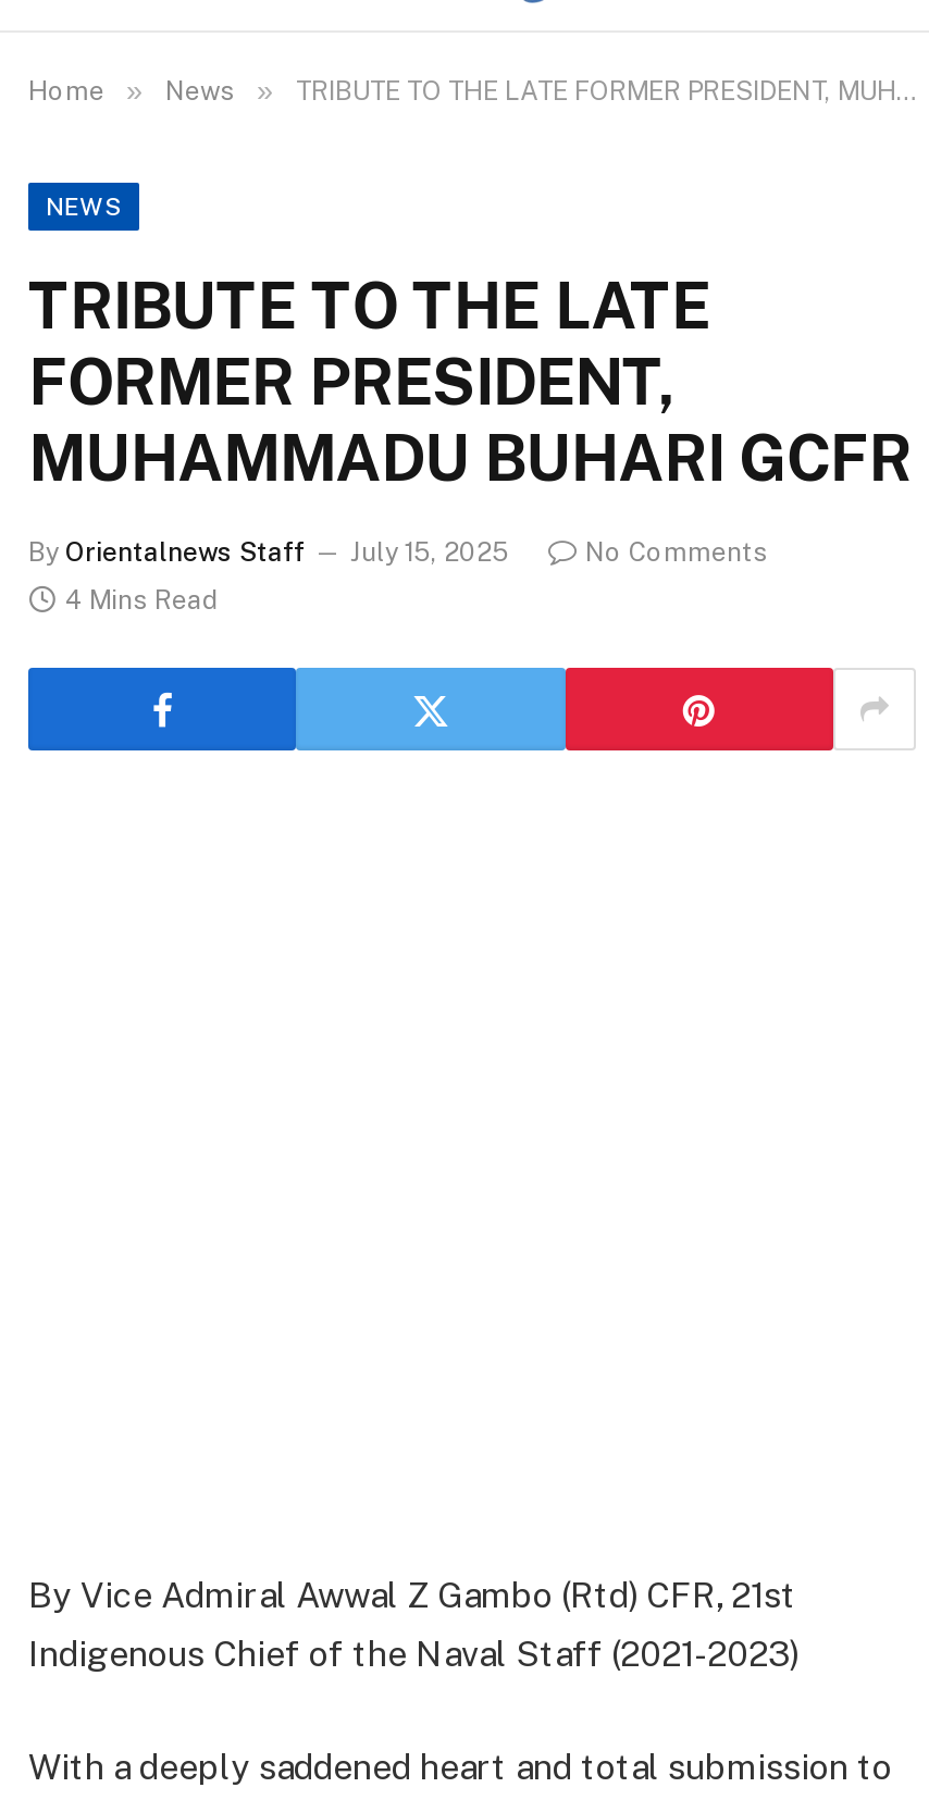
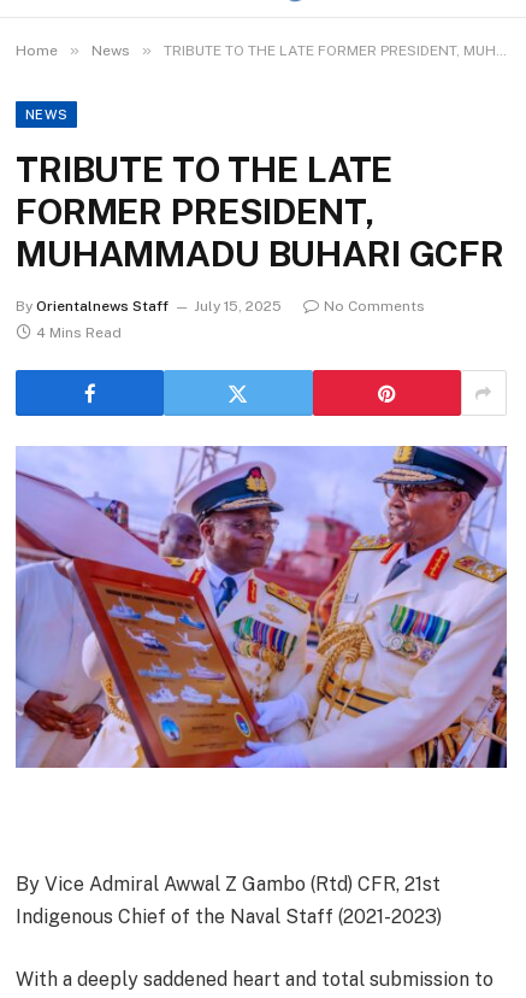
none -> [14,445,508,769] [image]

